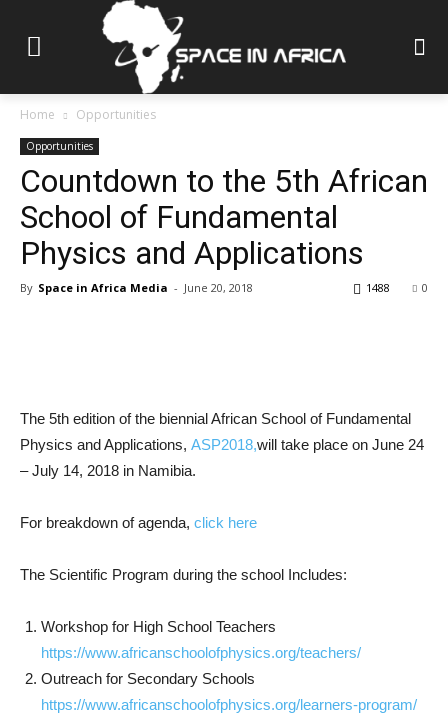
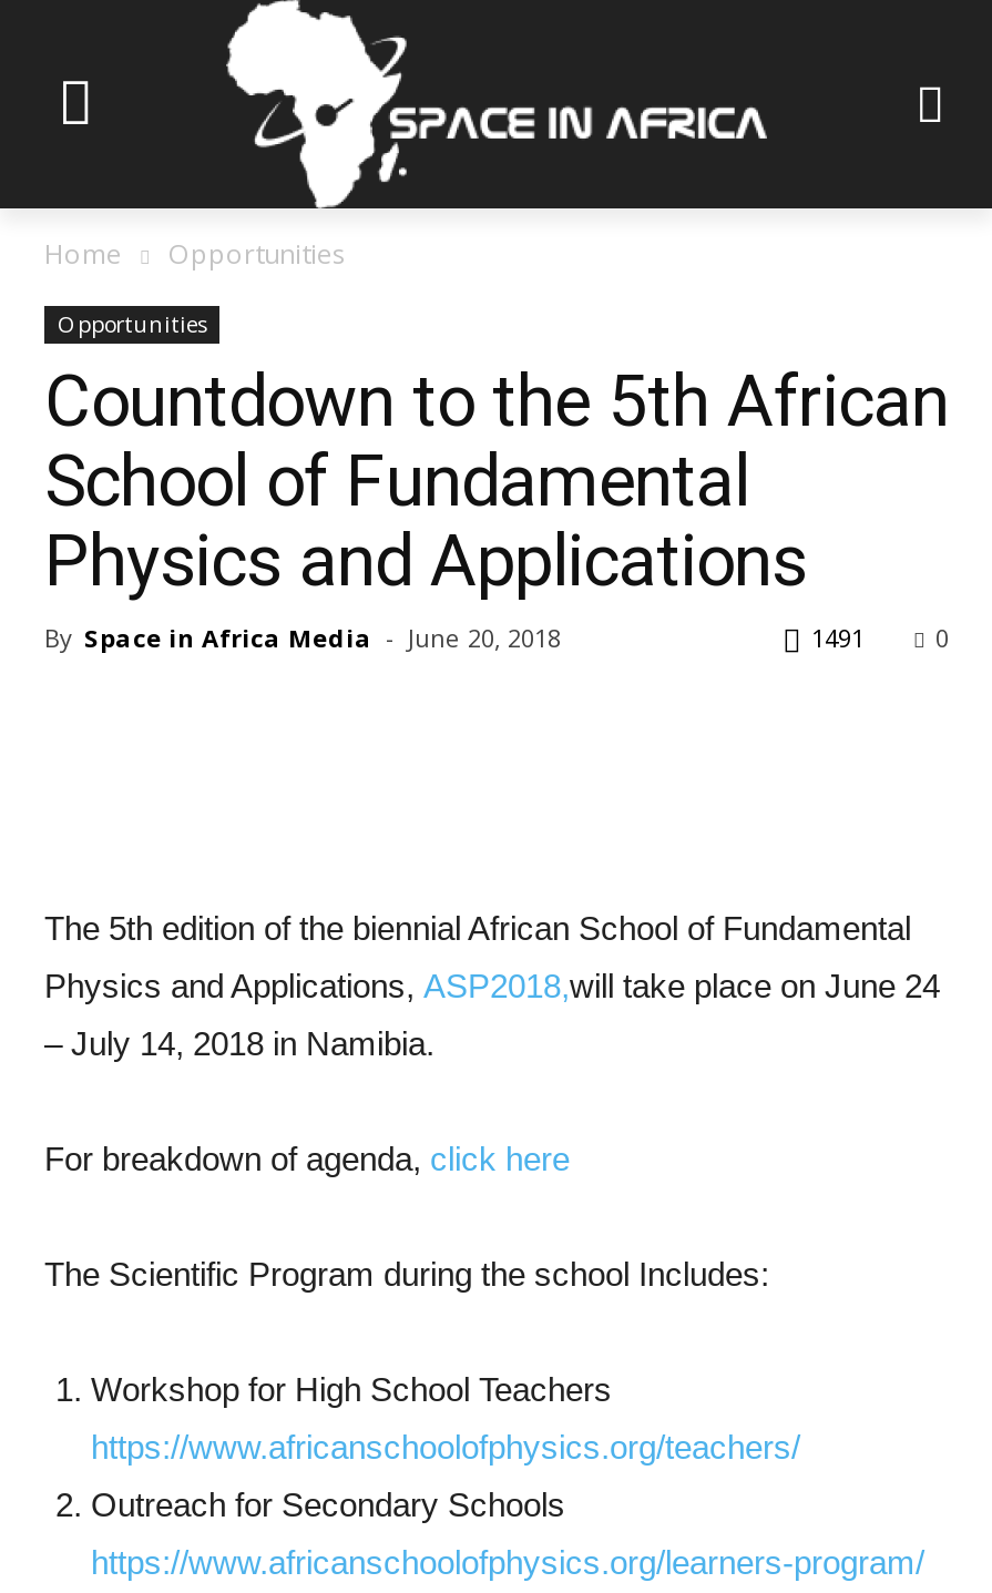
[366,280,390,295] 1488 -> [811,621,865,654] 1491

